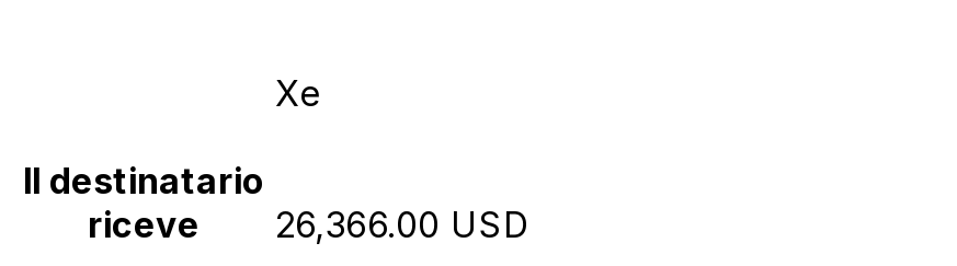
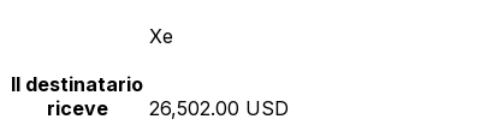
[88,202,529,245] riceve 26,366.00 USD -> [46,96,289,120] riceve 26,502.00 USD

